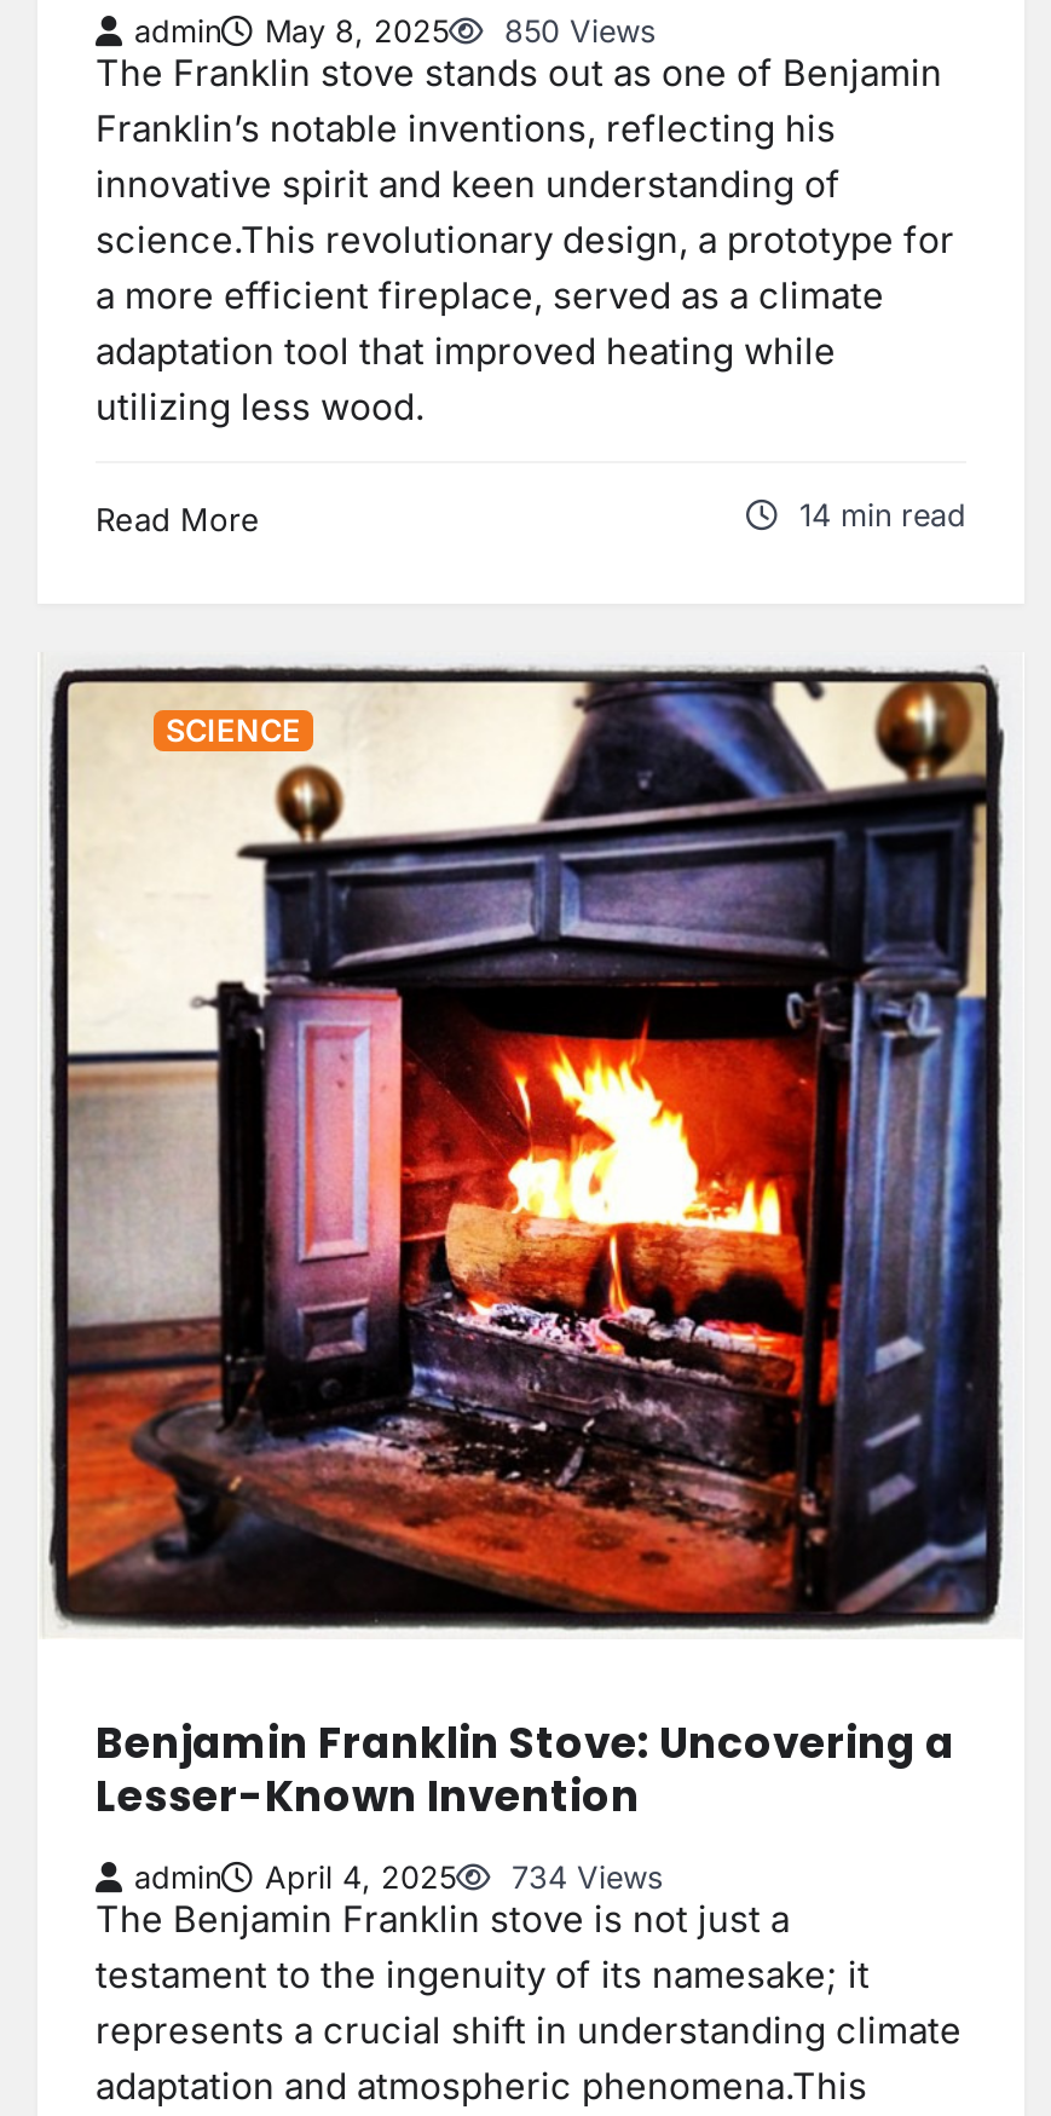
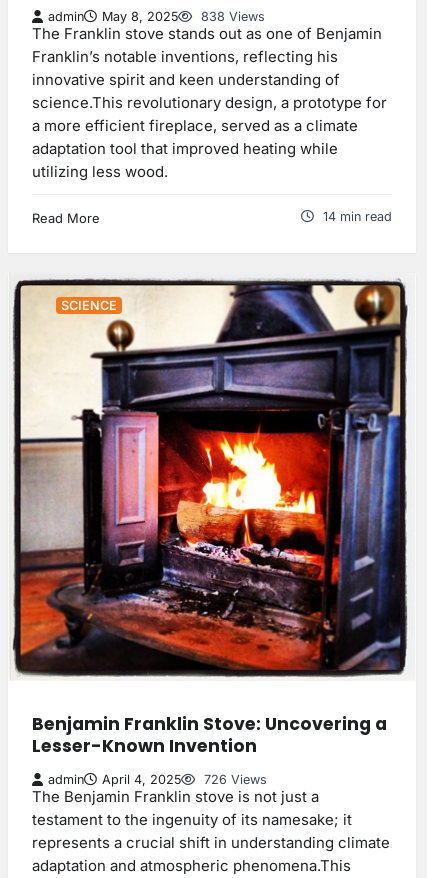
[134,12,657,48] admin May 8, 2025 850 Views -> [48,8,265,23] admin May 8, 2025 838 Views
[134,1860,664,1896] admin April 4, 2025 734 Views -> [48,772,267,787] admin April 4, 2025 726 Views

